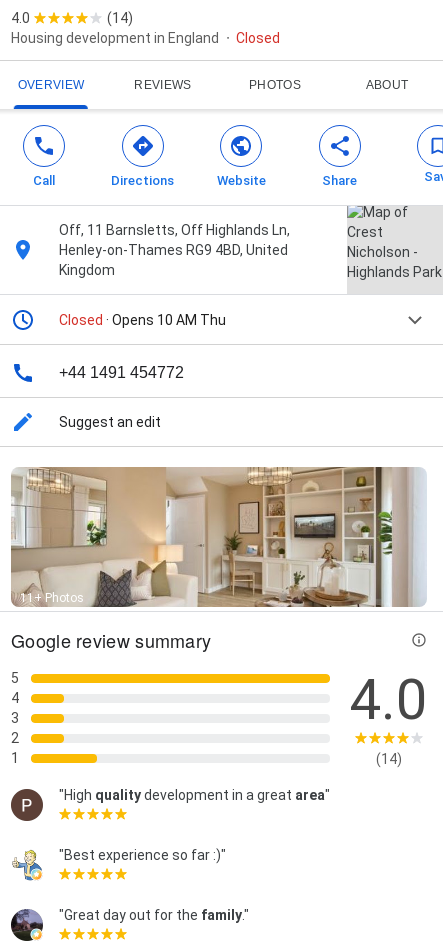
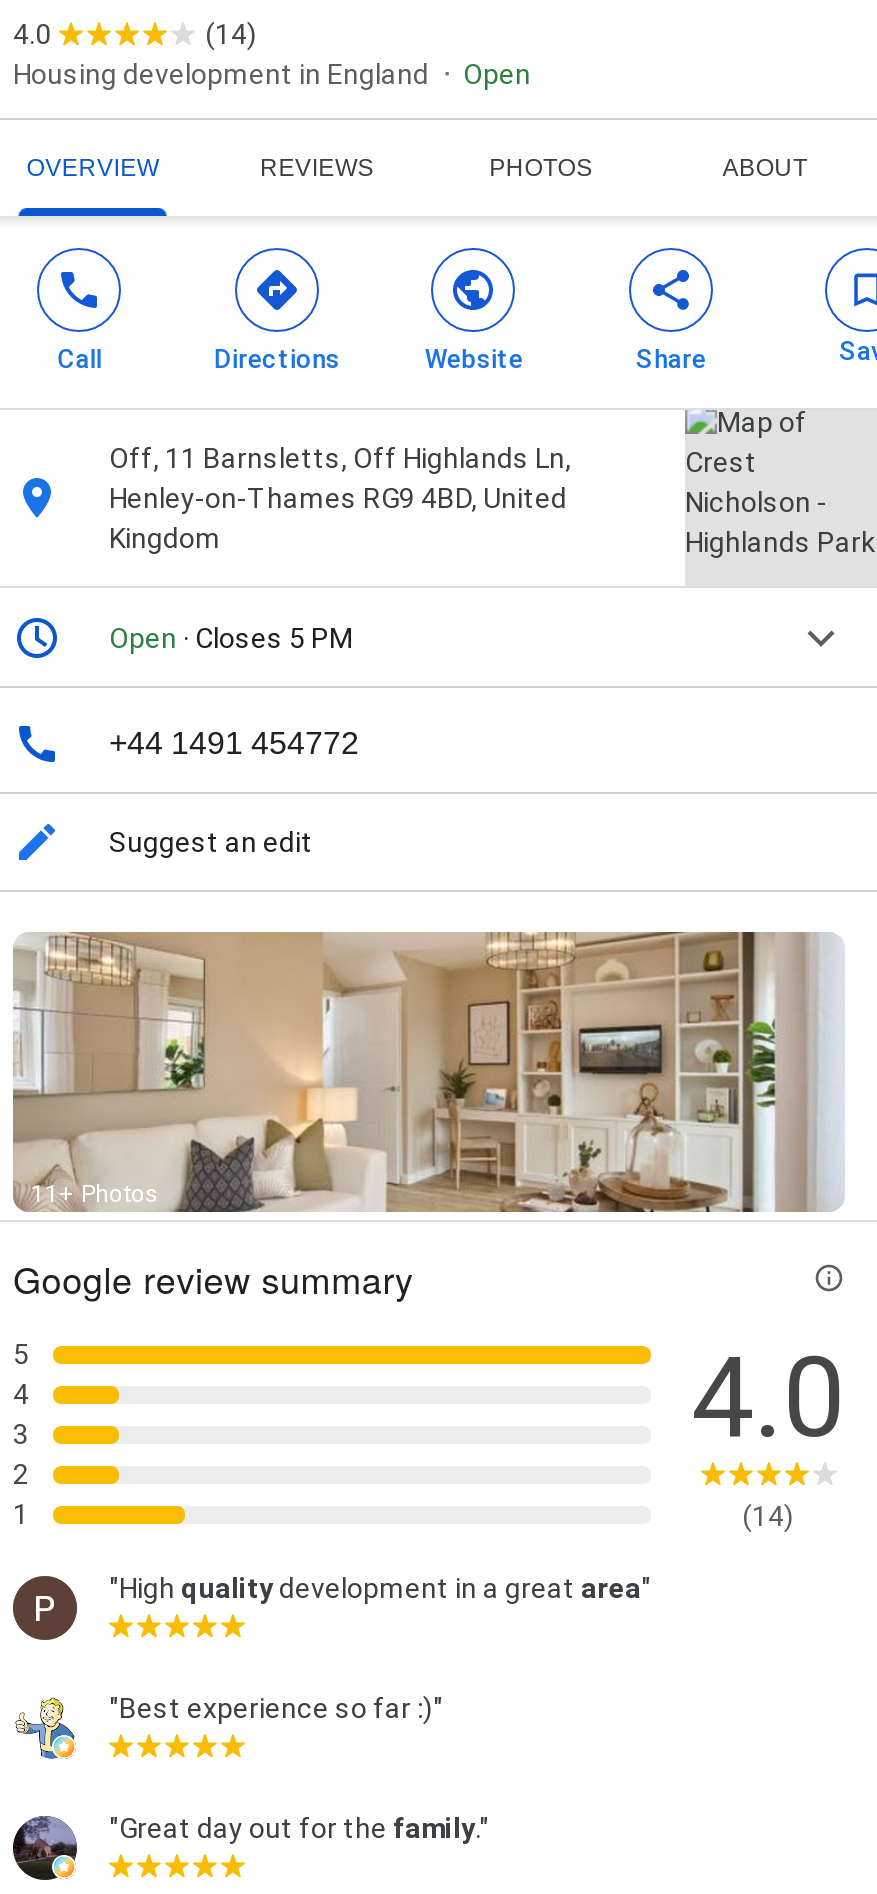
[236,30,280,46] Closed -> [463,58,531,90] Open
[59,312,226,328] Closed · Opens 10 AM Thu -> [109,622,353,654] Open · Closes 5 PM

